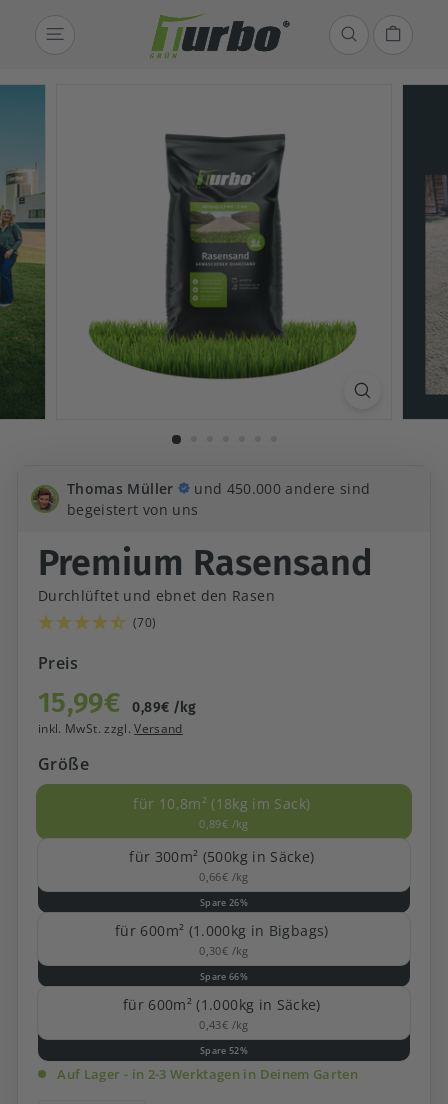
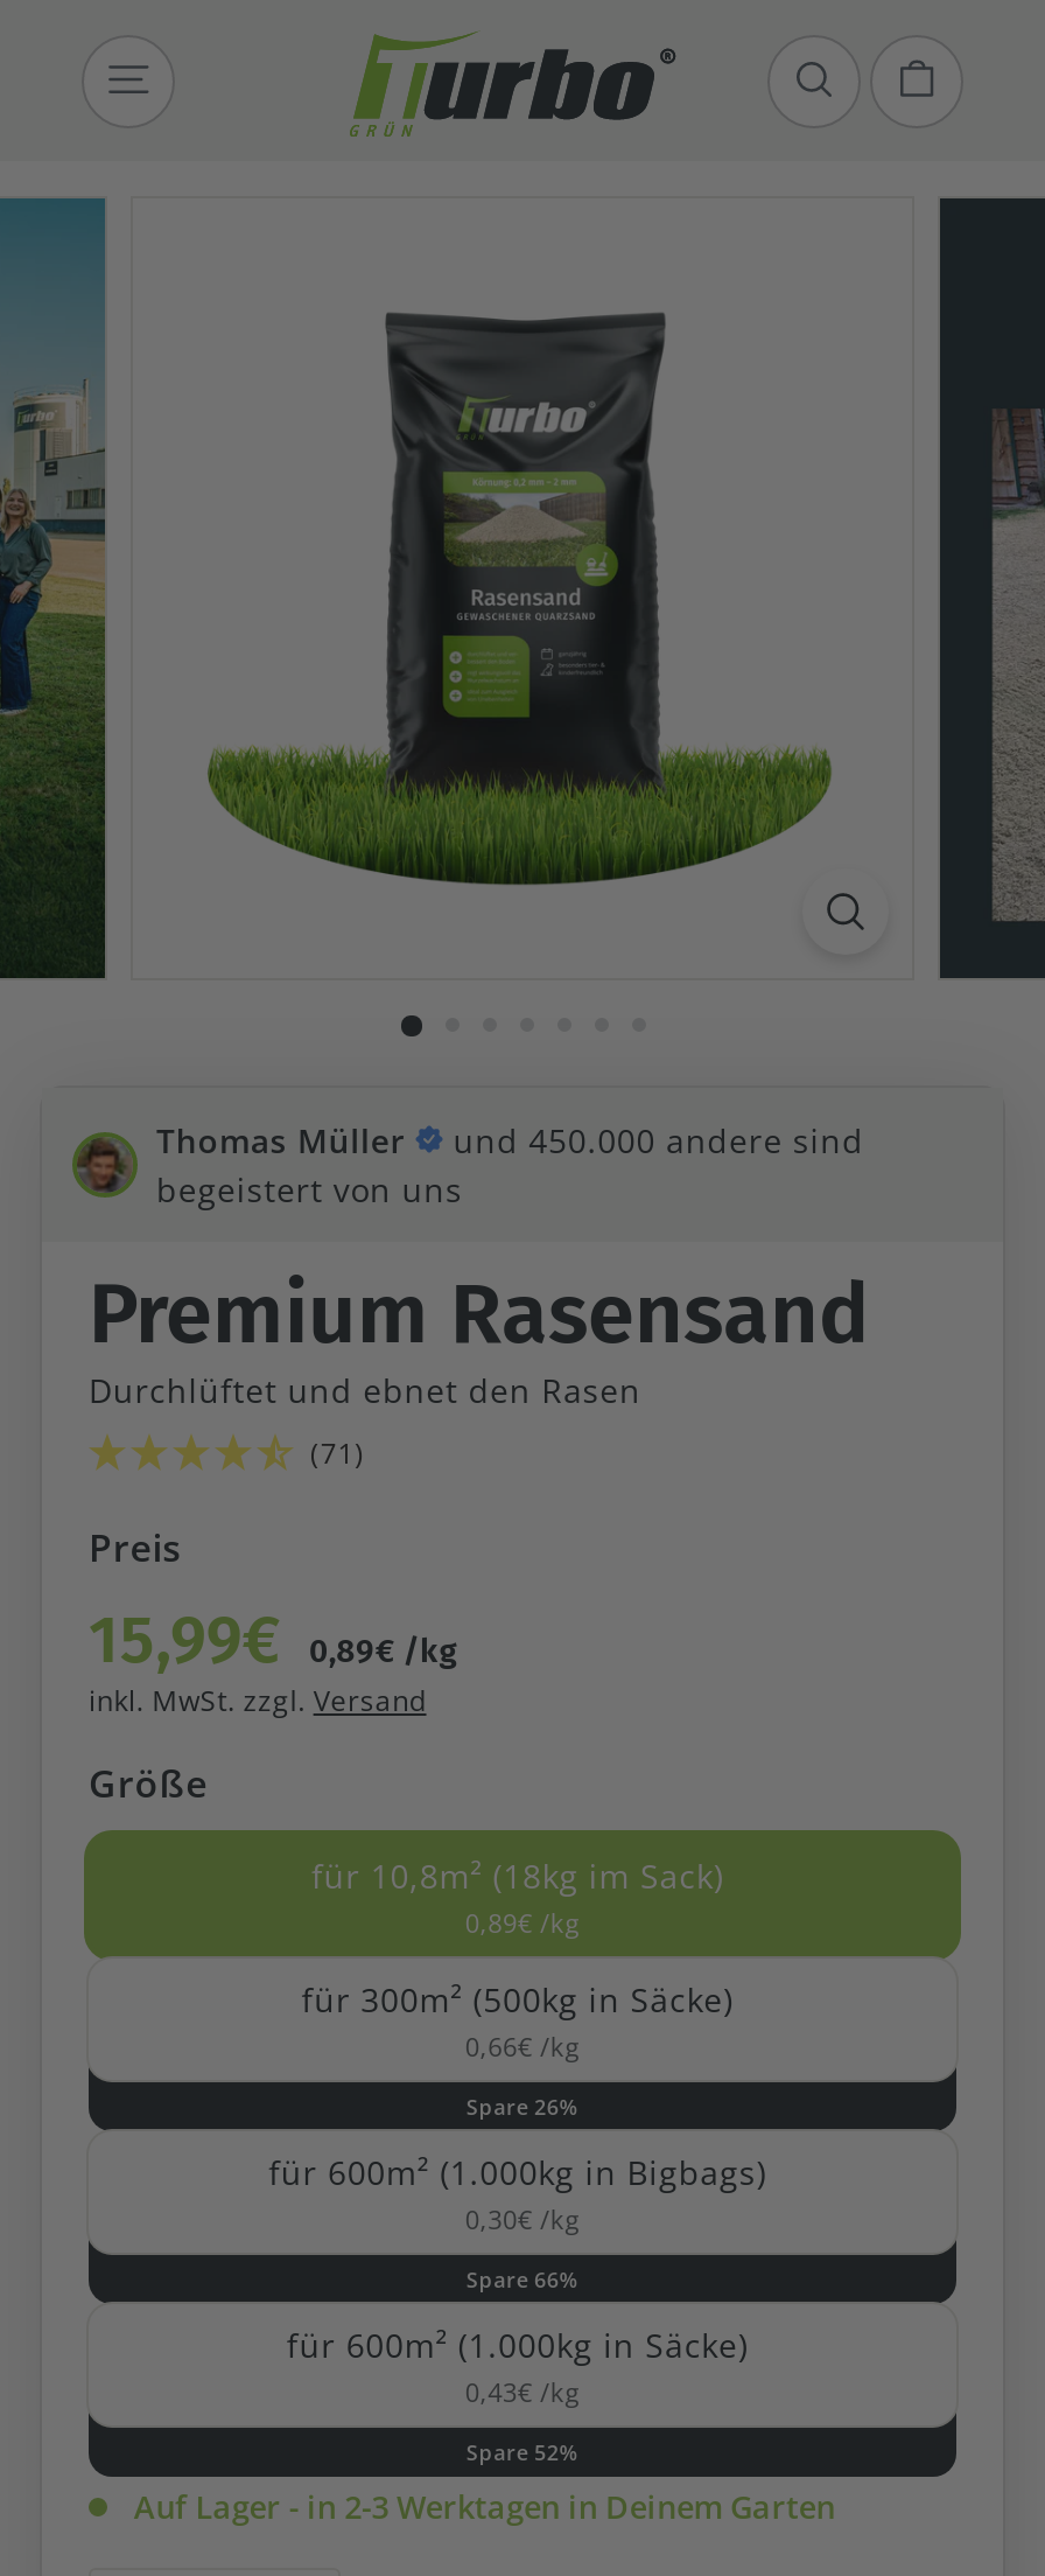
[133,614,156,631] (70) -> [310,1433,365,1473] (71)

